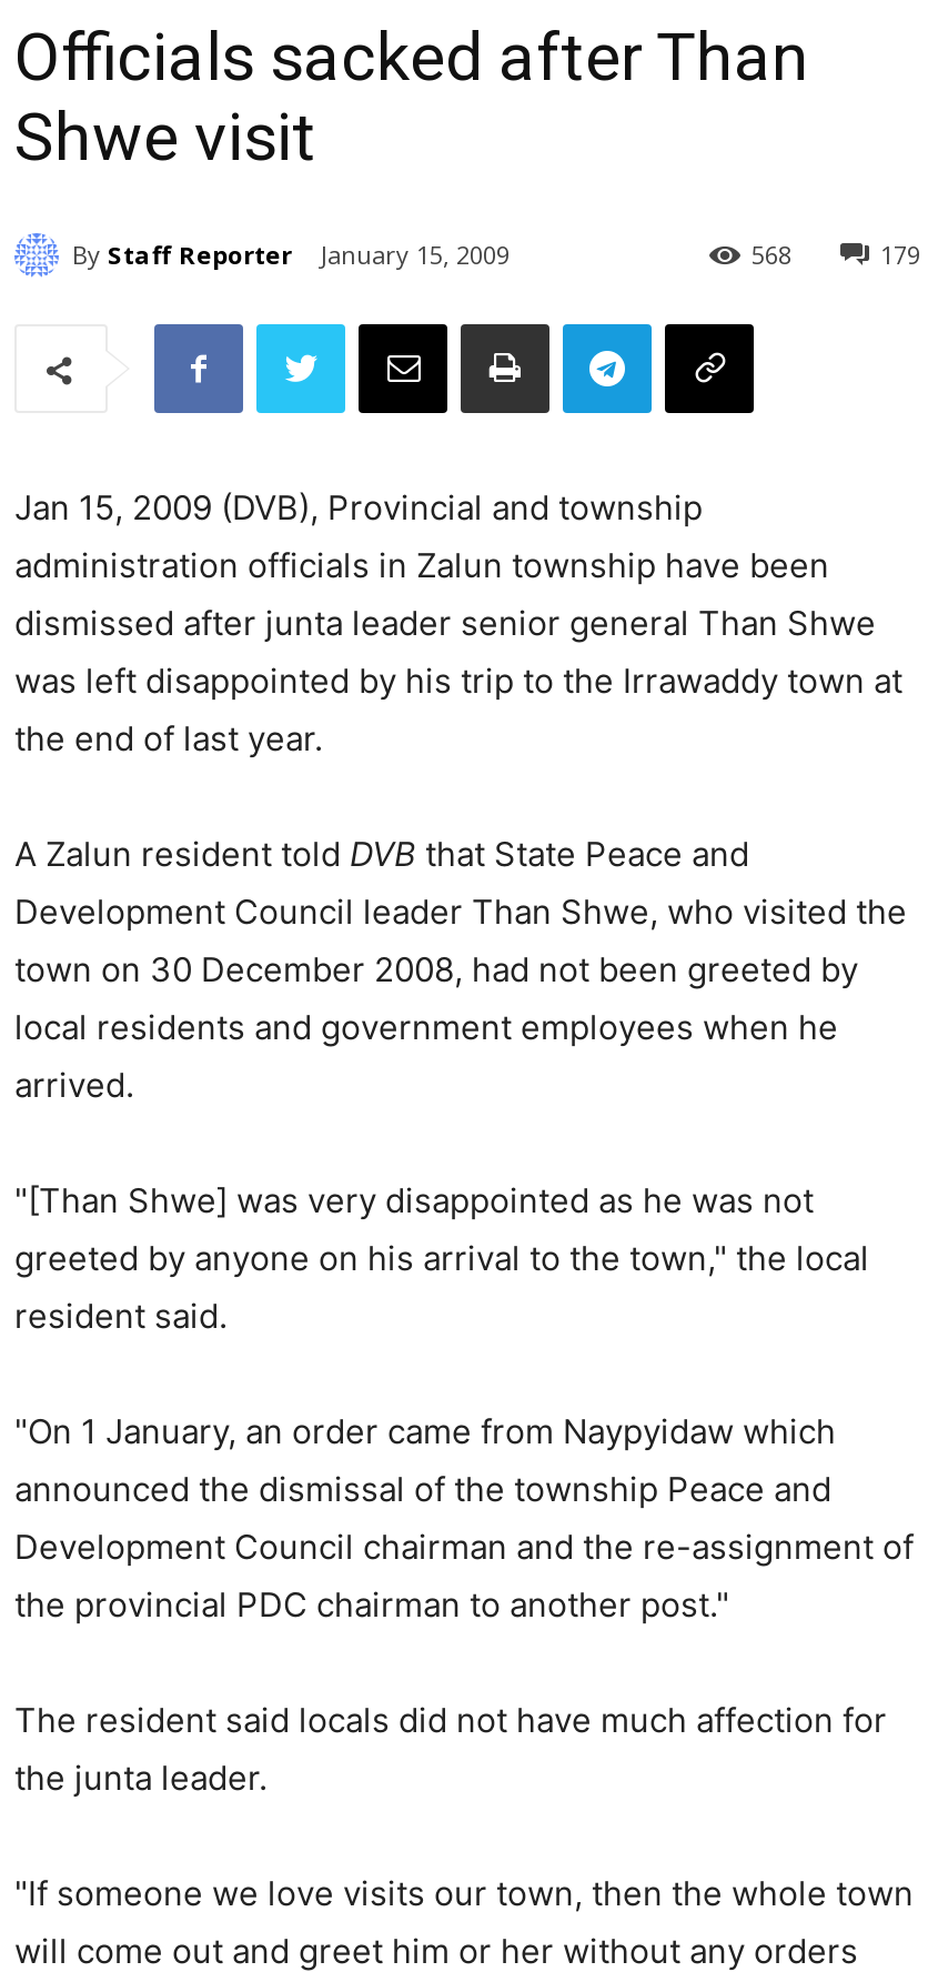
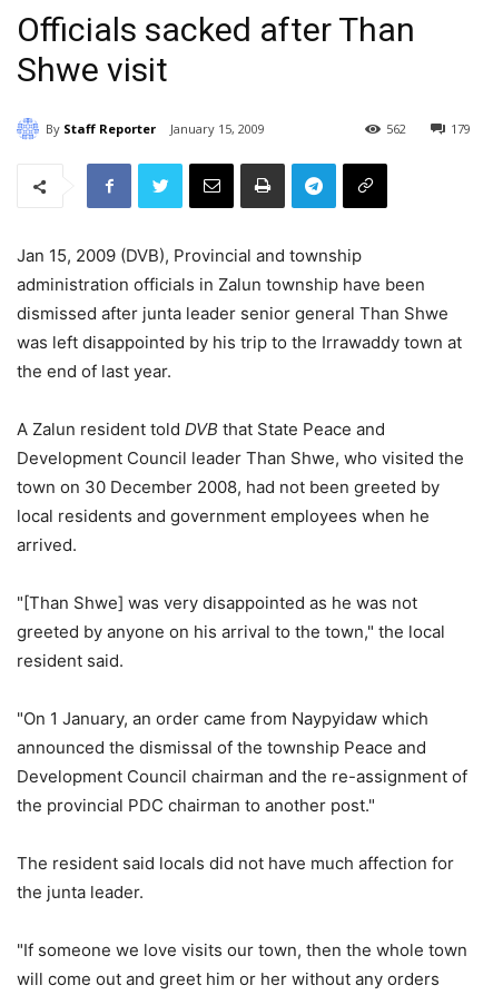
[752,238,791,271] 568 -> [386,120,406,137] 562

